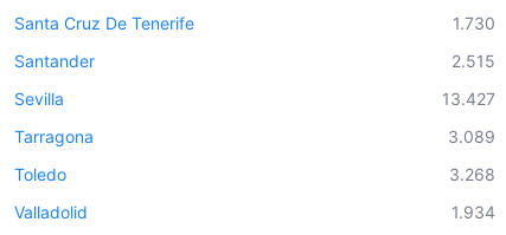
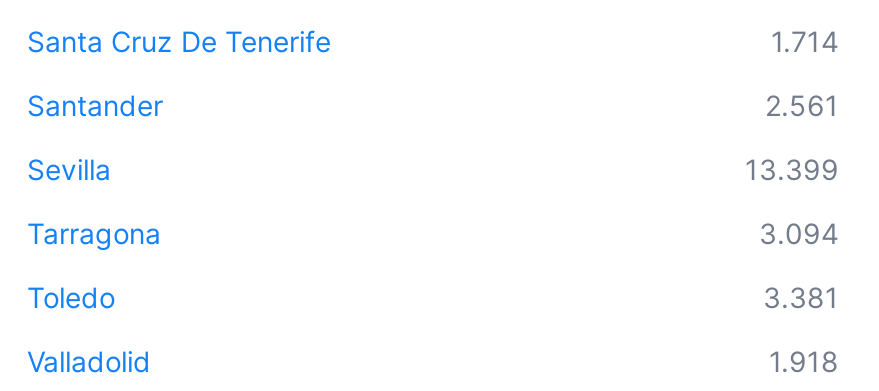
[453,13,495,33] 1.730 -> [771,23,839,57] 1.714
[451,50,495,70] 2.515 -> [765,87,839,121] 2.561
[442,88,495,108] 13.427 -> [745,151,839,185] 13.399
[448,126,495,146] 3.089 -> [759,215,839,249] 3.094
[449,164,495,184] 3.268 -> [763,279,839,313] 3.381
[451,201,495,222] 1.934 -> [769,343,839,377] 1.918

